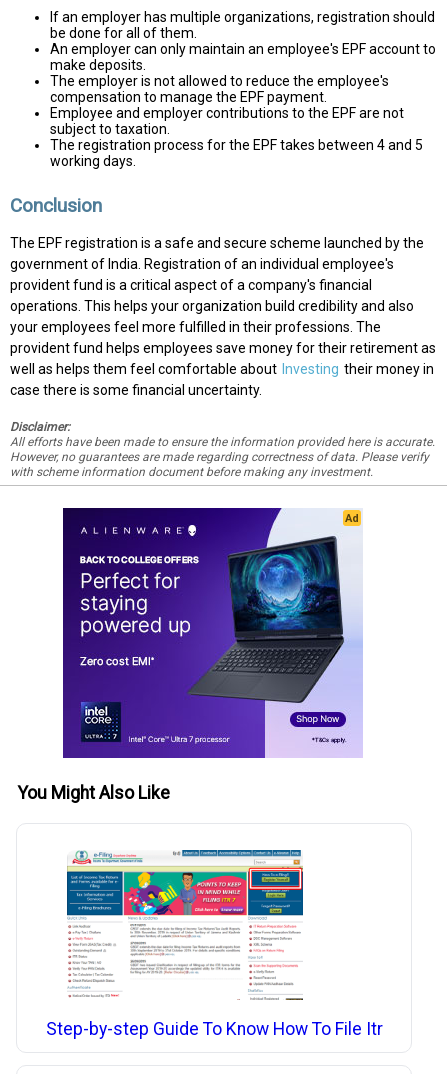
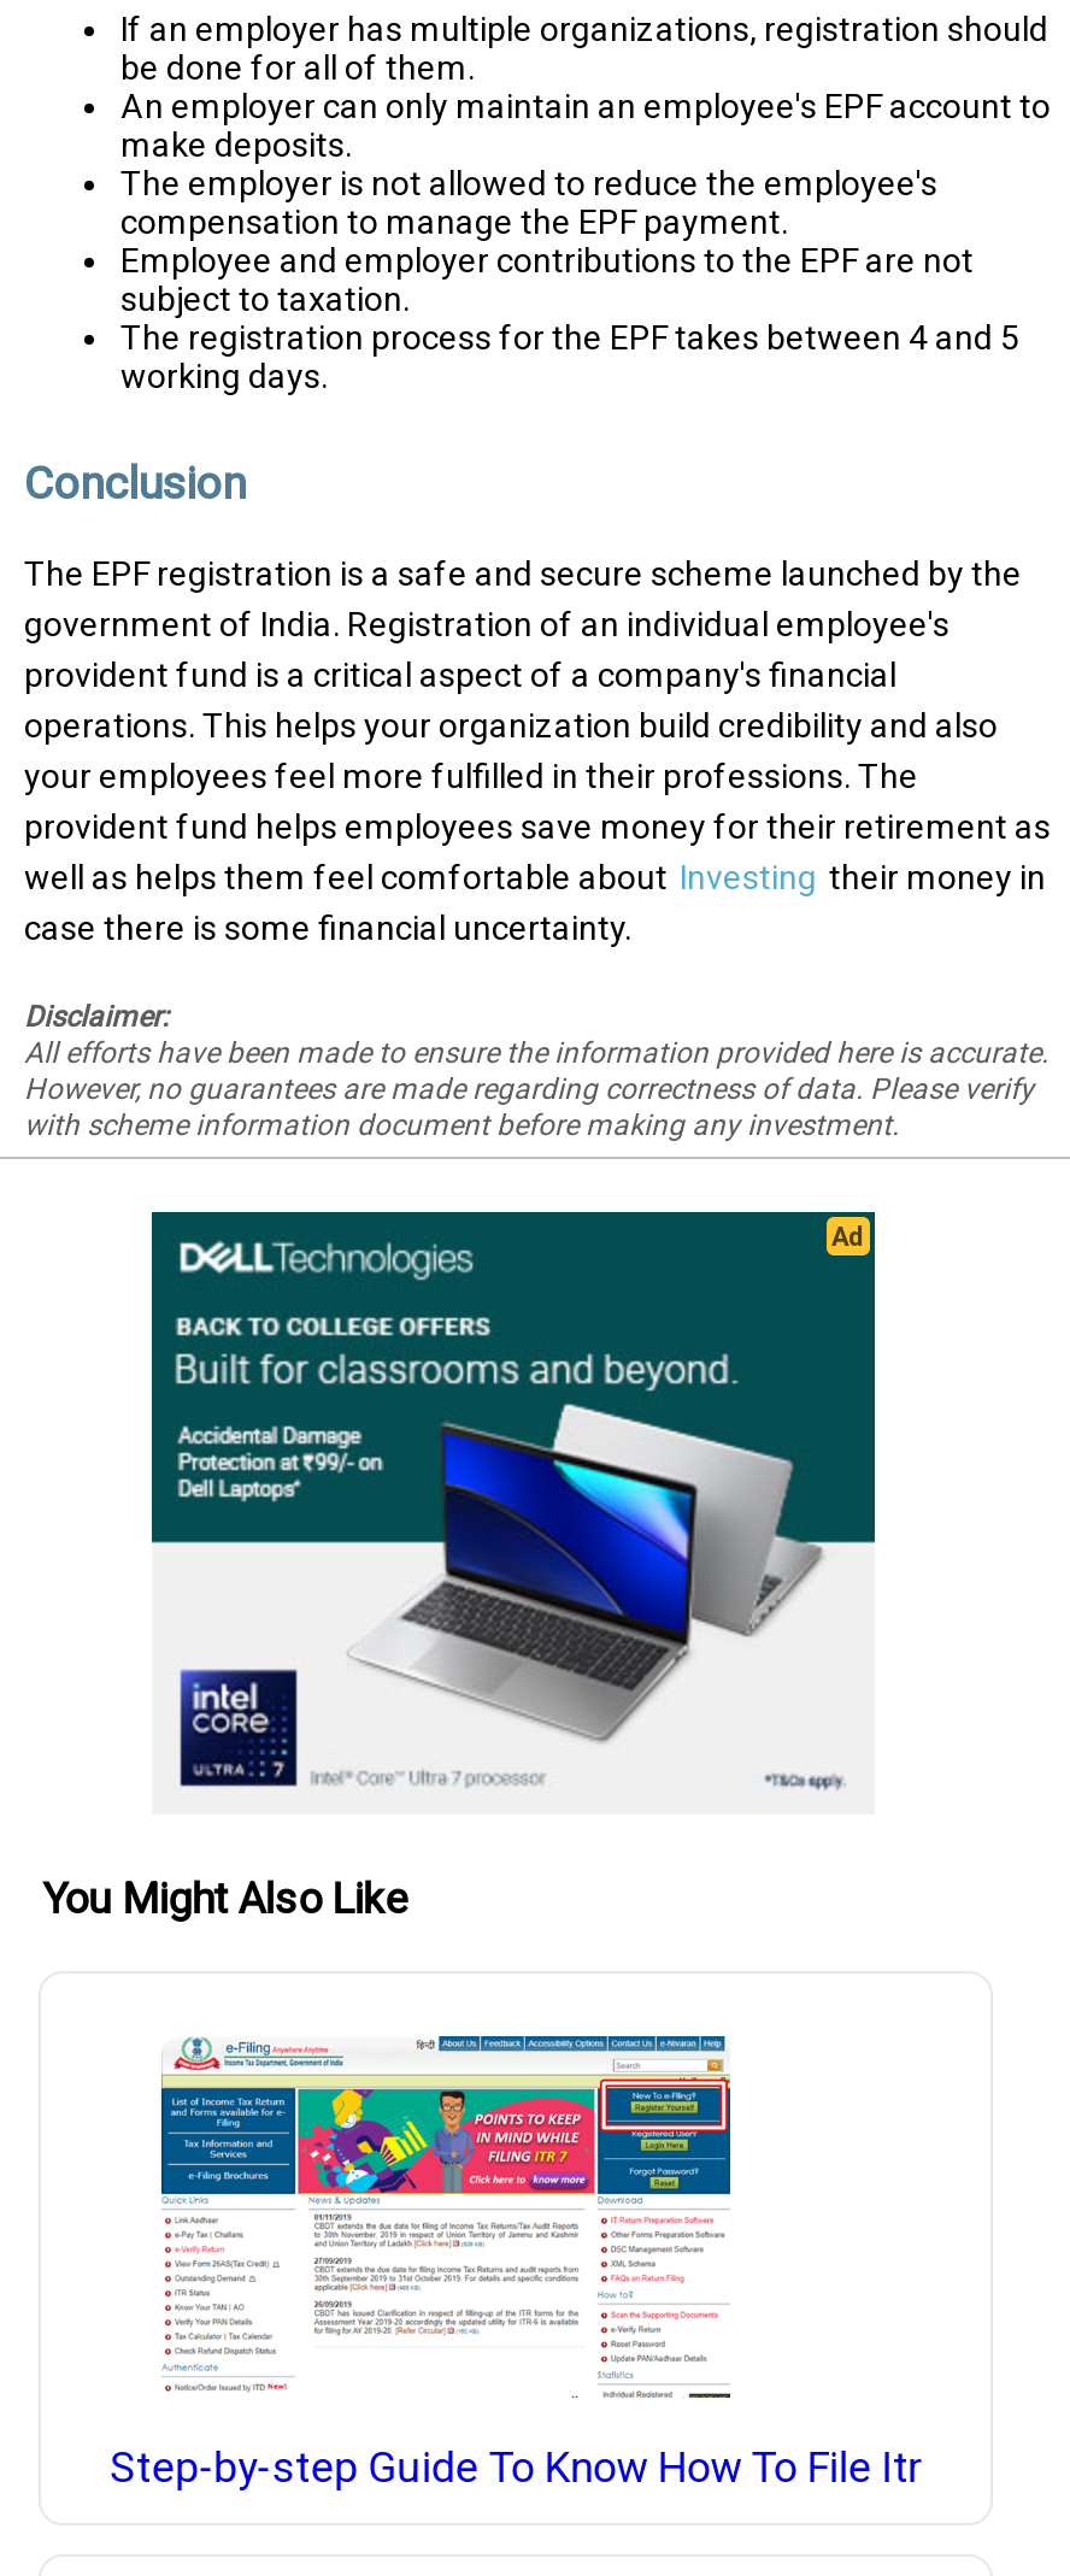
[62,508,363,759] [image] -> [149,1210,877,1815] [image]

